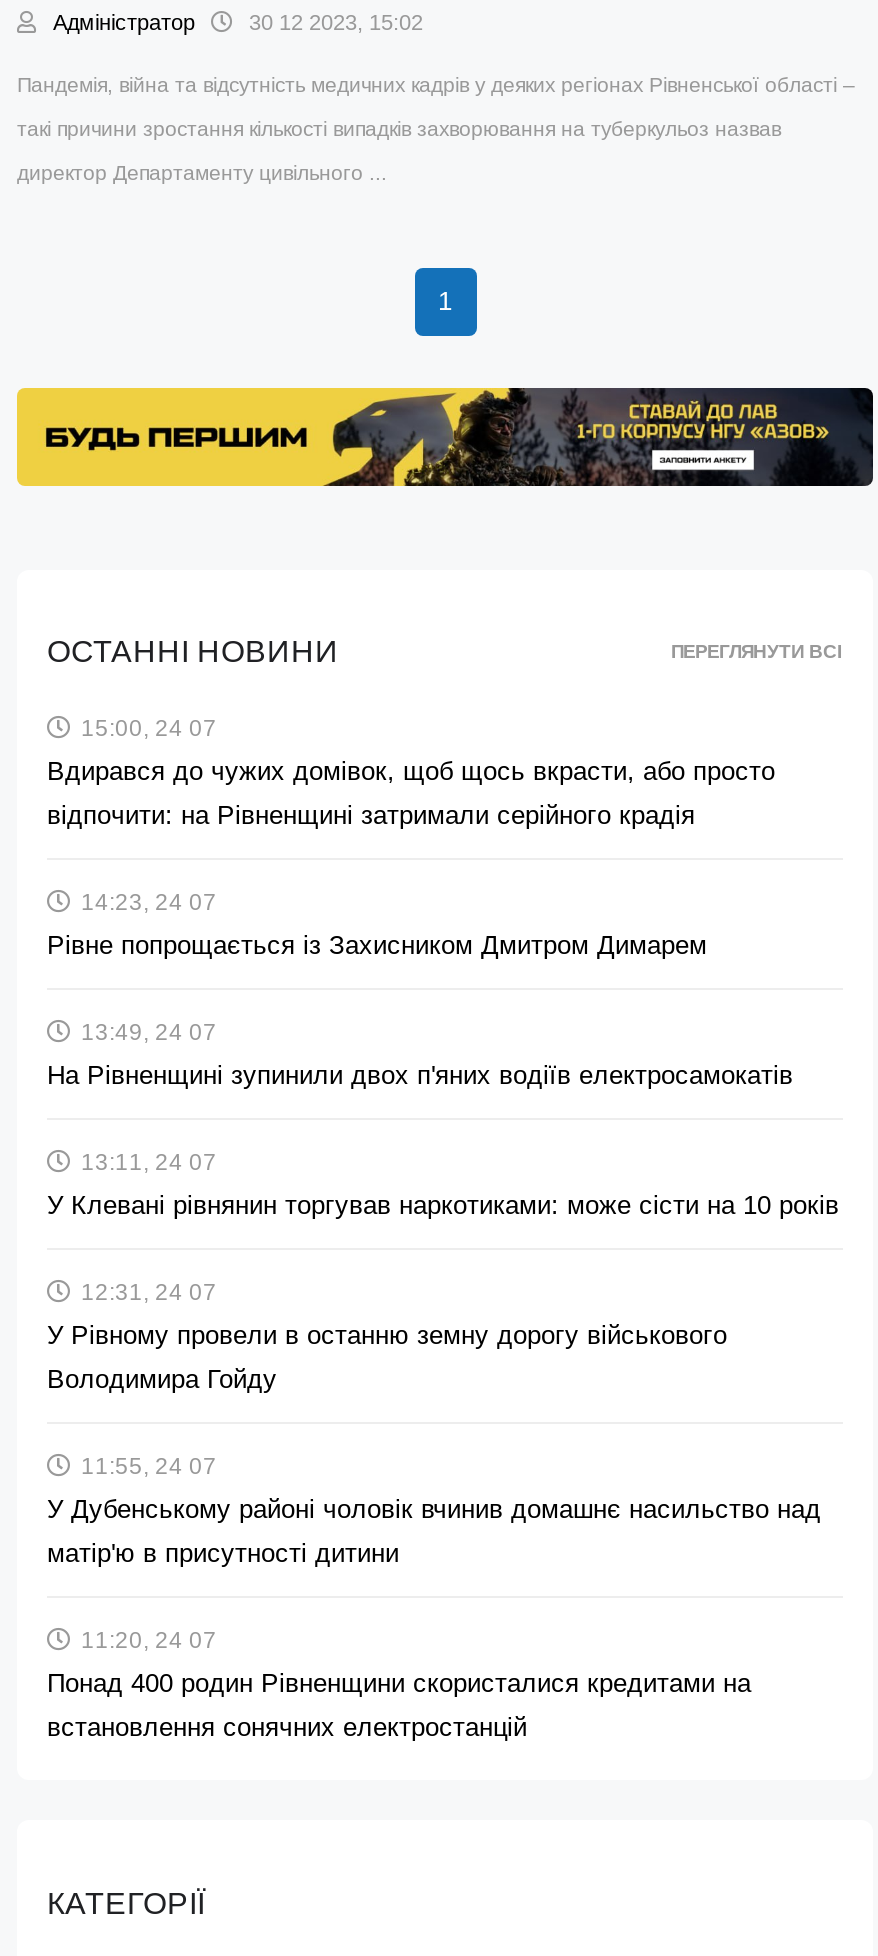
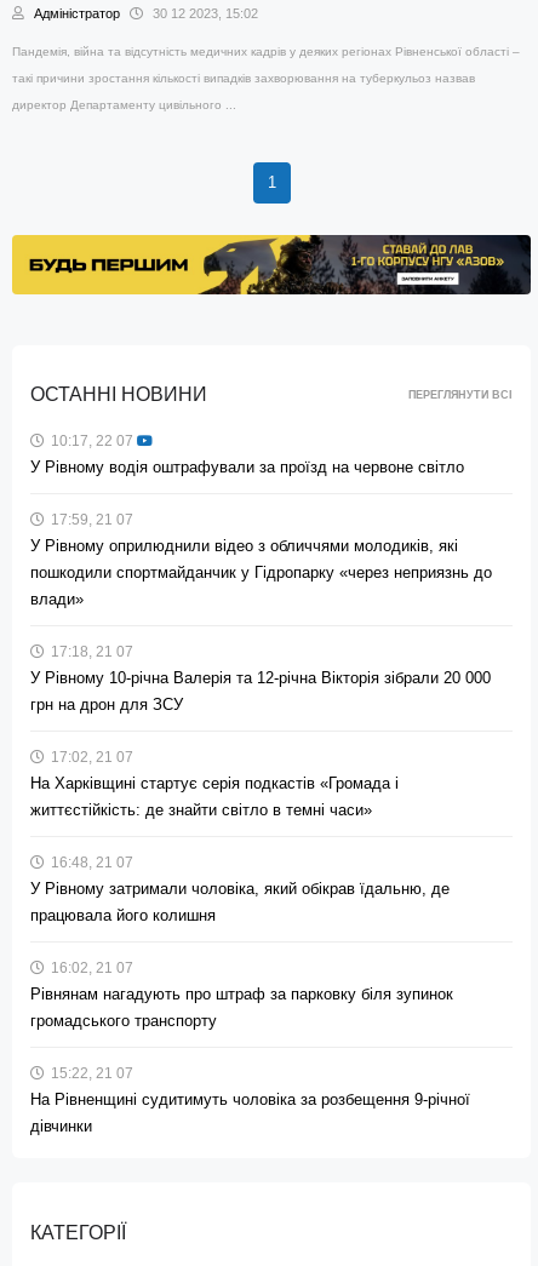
[47,714,839,1742] 15:00, 24 07 | Вдирався до чужих домівок, щоб щось вкрасти, або просто | відпочити: на Рівненщині затримали серійного крадія | 14:23, 24 07 | Рівне попрощається із Захисником Дмитром Димарем | 13:49, 24 07 | На Рівненщині зупинили двох п'яних водіїв електросамокатів | 13:11, 24 07 | У Клевані рівнянин торгував наркотиками: може сісти на 10 років | 12:31, 24 07 | У Рівному провели в останню земну дорогу військового | Володимира Гойду | 11:55, 24 07 | У Дубенському районі чоловік вчинив домашнє насильство над | матір'ю в присутності дитини | 11:20, 24 07 | Понад 400 родин Рівненщини скористалися кредитами на | встановлення сонячних електростанцій -> [30,432,492,1135] 10:17, 22 07 | У Рівному водія оштрафували за проїзд на червоне світло | 17:59, 21 07 | У Рівному оприлюднили відео з обличчями молодиків, які | пошкодили спортмайданчик у Гідропарку «через неприязнь до | влади» | 17:18, 21 07 | У Рівному 10-річна Валерія та 12-річна Вікторія зібрали 20 000 | грн на дрон для ЗСУ | 17:02, 21 07 | На Харківщині стартує серія подкастів «Громада і | життєстійкість: де знайти світло в темні часи» | 16:48, 21 07 | У Рівному затримали чоловіка, який обікрав їдальню, де | працювала його колишня | 16:02, 21 07 | Рівнянам нагадують про штраф за парковку біля зупинок | громадського транспорту | 15:22, 21 07 | На Рівненщині судитимуть чоловіка за розбещення 9-річної | дівчинки

